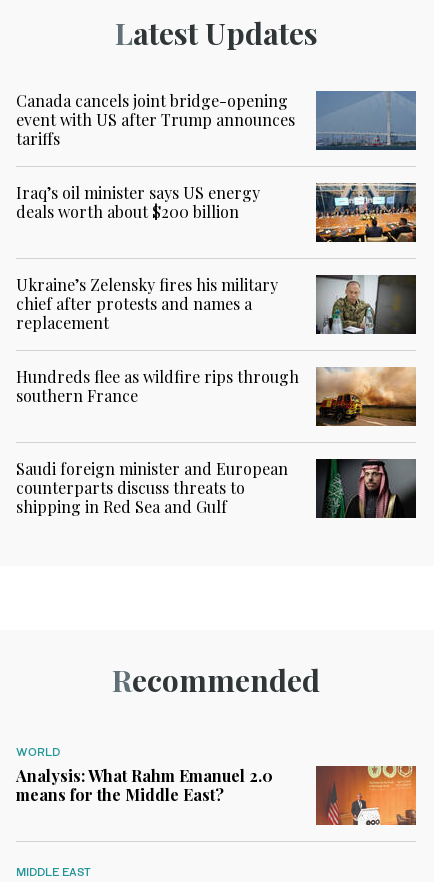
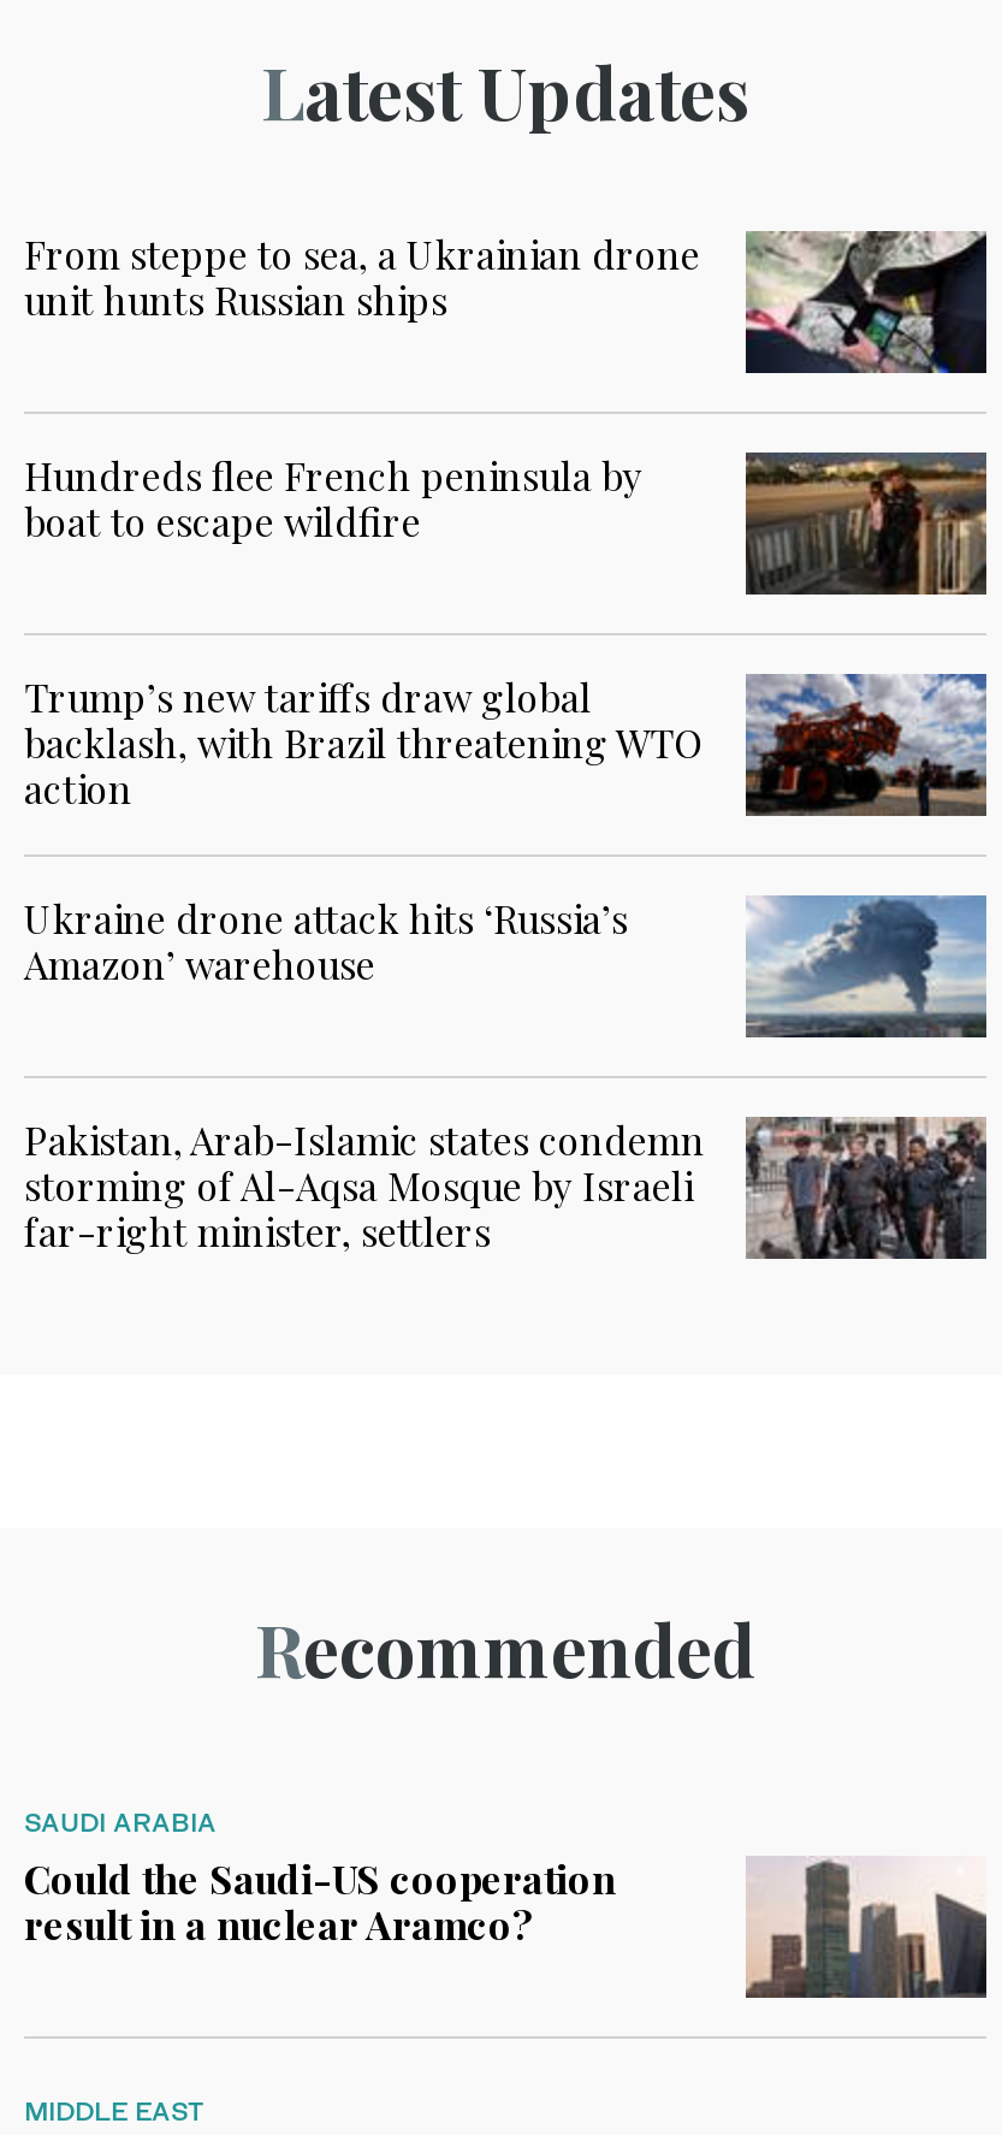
[16,90,417,151] [image] | Canada cancels joint bridge-opening | event with US after Trump announces | tariffs -> [24,228,989,375] [image] | From steppe to sea, a Ukrainian drone | unit hunts Russian ships
[16,182,260,222] Iraq’s oil minister says US energy | deals worth about $200 billion -> [24,450,642,546] Hundreds flee French peninsula by | boat to escape wildfire
[315,183,416,243] [image] -> [743,450,986,597] [image]
[16,274,417,334] [image] | Ukraine’s Zelensky fires his military | chief after protests and names a | replacement -> [24,671,989,818] [image] | Trump’s new tariffs draw global | backlash, with Brazil threatening WTO | action
[16,366,299,406] Hundreds flee as wildfire rips through | southern France -> [24,893,628,989] Ukraine drone attack hits ‘Russia’s | Amazon’ warehouse
[315,366,417,427] [image] -> [743,893,989,1040] [image]
[16,458,416,519] [image] | Saudi foreign minister and European | counterparts discuss threats to | shipping in Red Sea and Gulf -> [24,1114,986,1261] [image] | Pakistan, Arab-Islamic states condemn | storming of Al-Aqsa Mosque by Israeli | far-right minister, settlers
[16,745,273,805] WORLD | Analysis: What Rahm Emanuel 2.0 | means for the Middle East? -> [24,1805,616,1949] SAUDI ARABIA | Could the Saudi-US cooperation | result in a nuclear Aramco?
[315,765,417,826] [image] -> [746,1856,989,2000] [image]

